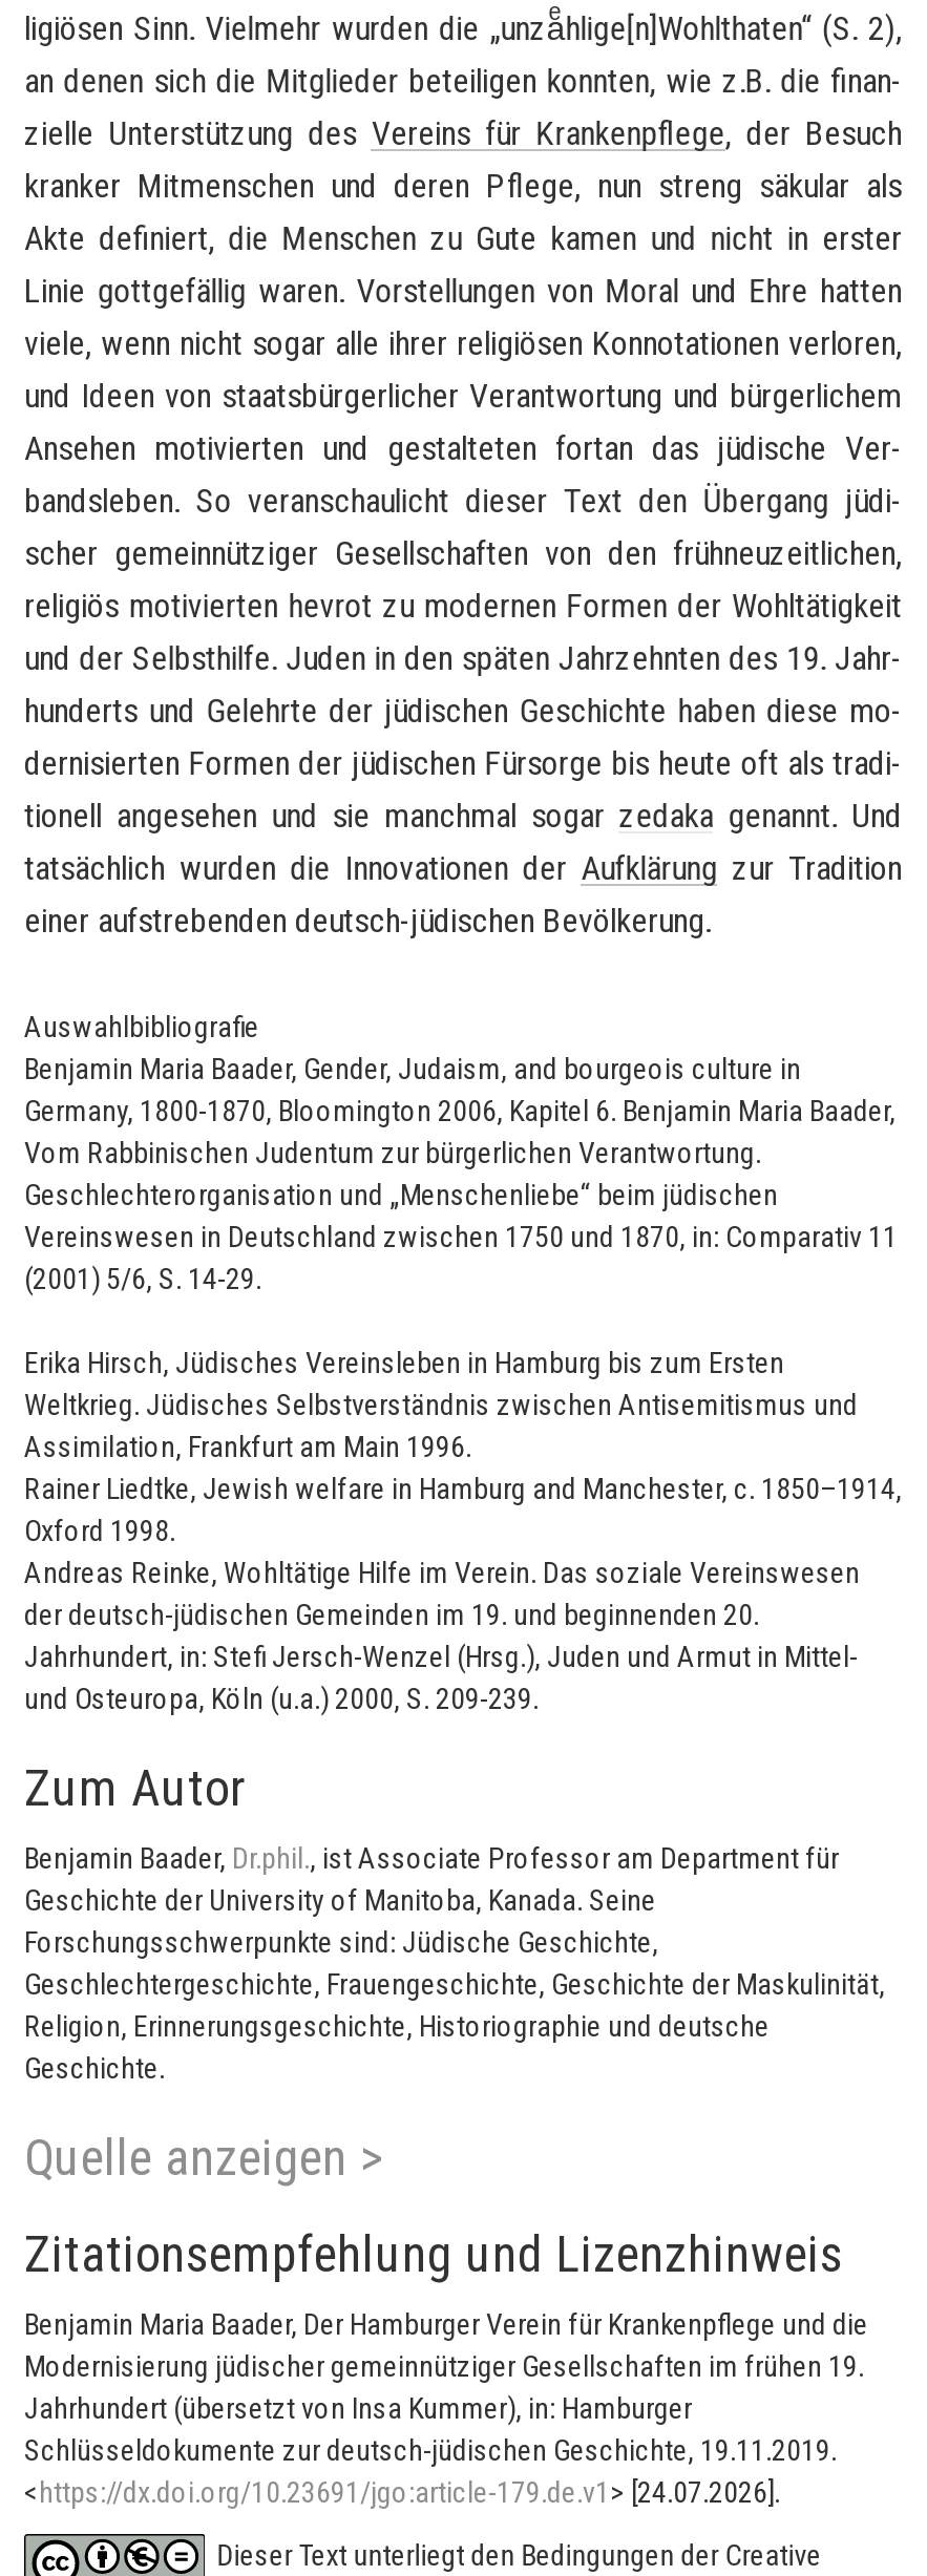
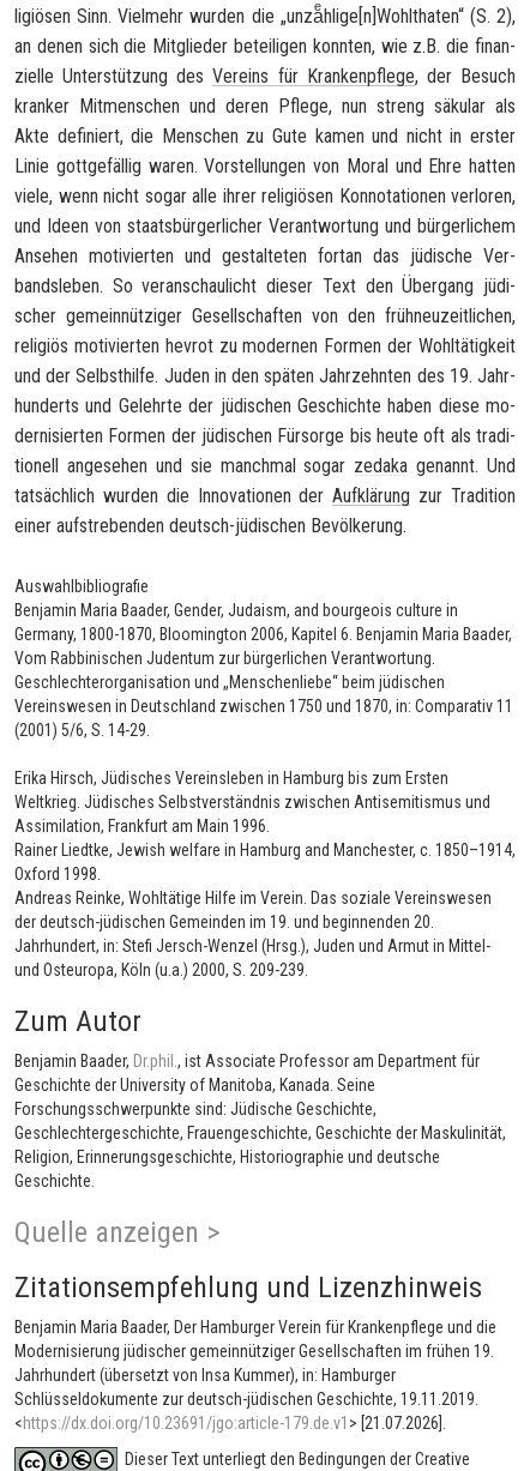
[24,2475,780,2509] <https://dx.doi.org/10.23691/jgo:article-179.de.v1 > [24.07.2026]. -> [14,1413,446,1433] <https://dx.doi.org/10.23691/jgo:article-179.de.v1 > [21.07.2026].

